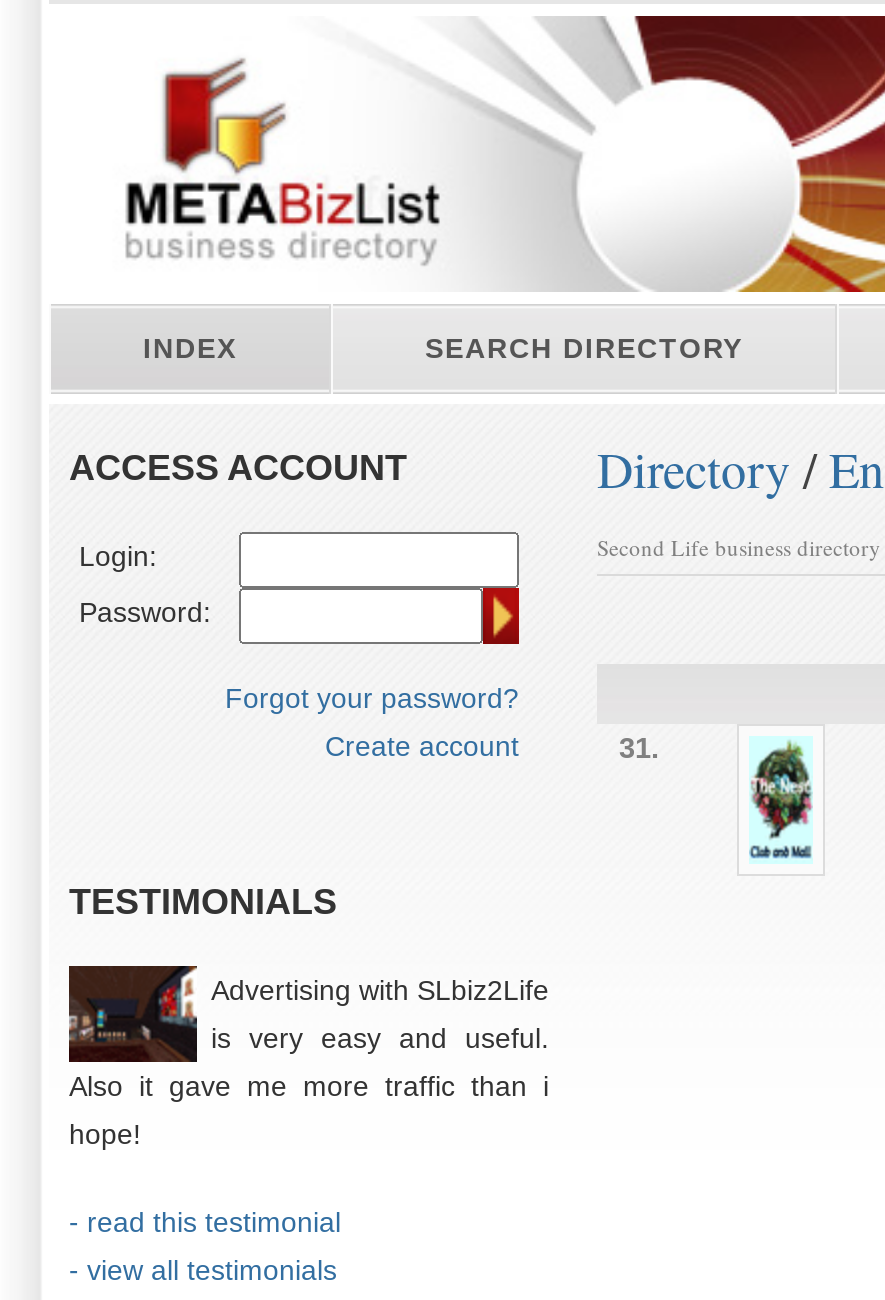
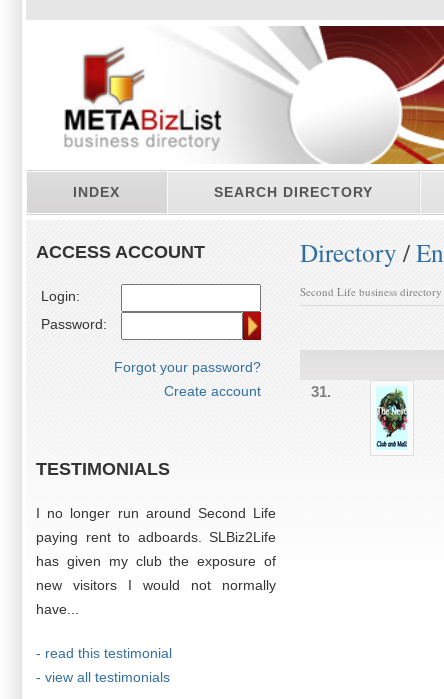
[69,974,549,1150] Advertising with SLbiz2Life | is very easy and useful. | Also it gave me more traffic than i | hope! -> [36,505,276,617] I no longer run around Second Life | paying rent to adboards. SLBiz2Life | has given my club the exposure of | new visitors I would not normally | have...

